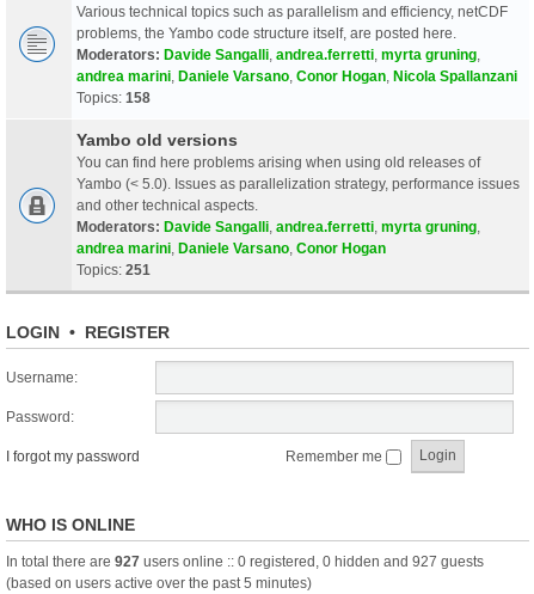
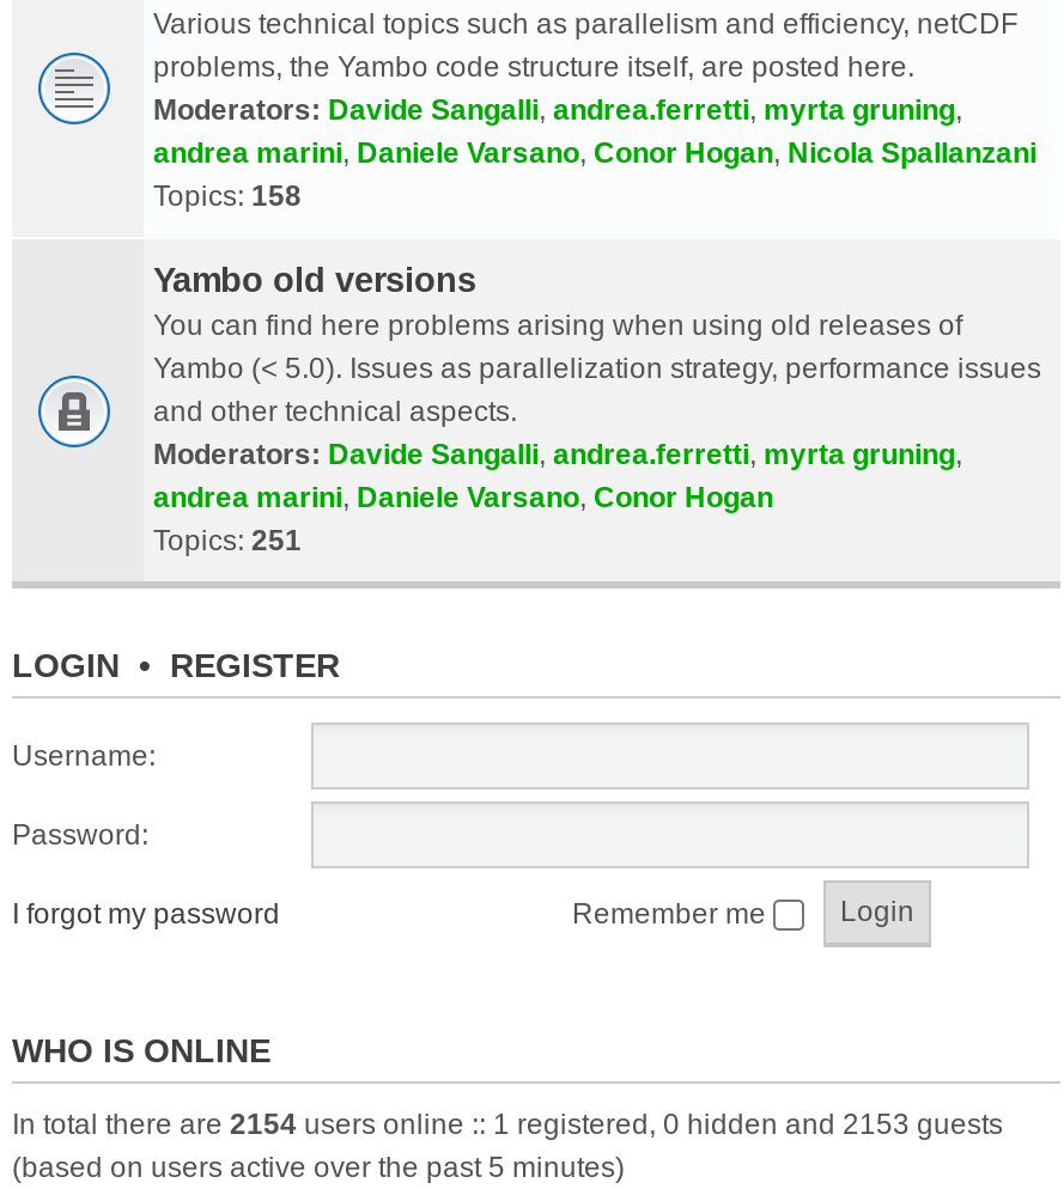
[6,553,484,570] In total there are 927 users online :: 0 registered, 0 hidden and 927 guests -> [12,1107,1003,1140] In total there are 2154 users online :: 1 registered, 0 hidden and 2153 guests

